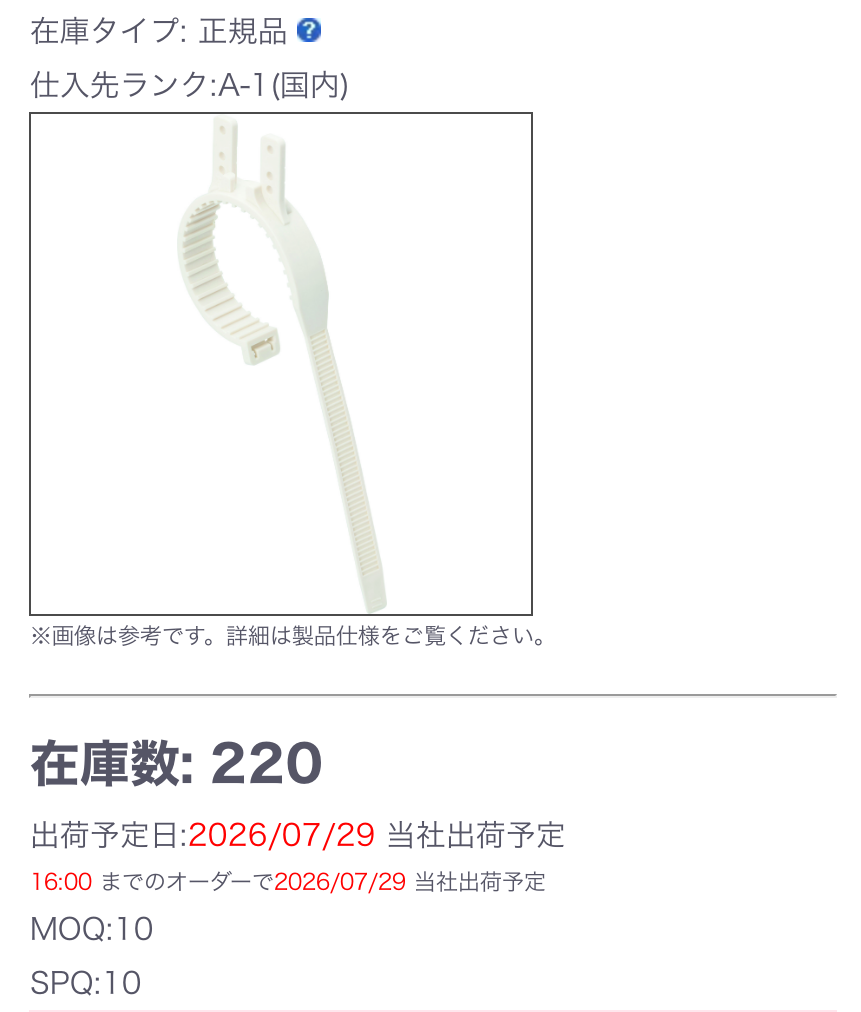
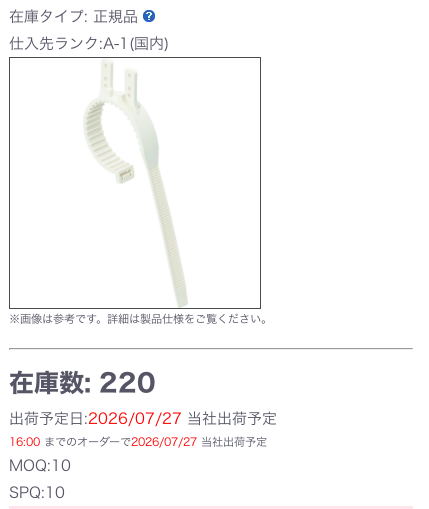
[30,820,566,850] 出荷予定日: 2026/07/29当社出荷予定 -> [9,411,277,426] 出荷予定日: 2026/07/27当社出荷予定
[30,870,546,892] 16:00までのオーダーで2026/07/29当社出荷予定 -> [9,436,267,447] 16:00までのオーダーで2026/07/27当社出荷予定

